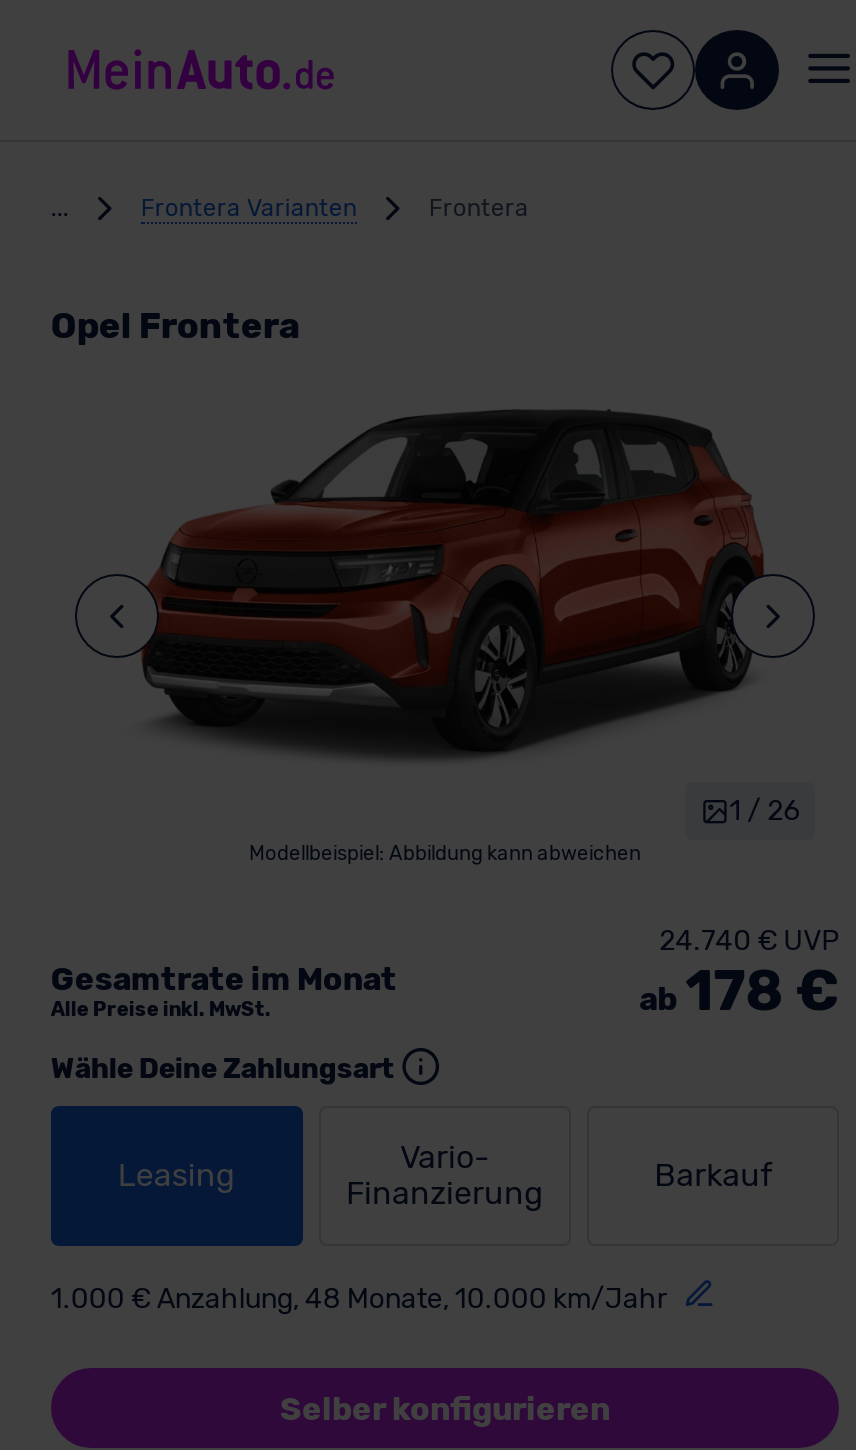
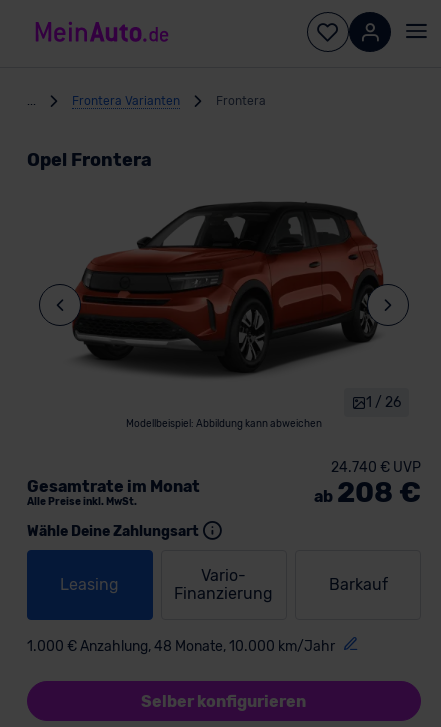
[639,958,839,1024] ab 178 € -> [314,476,421,509] ab 208 €

